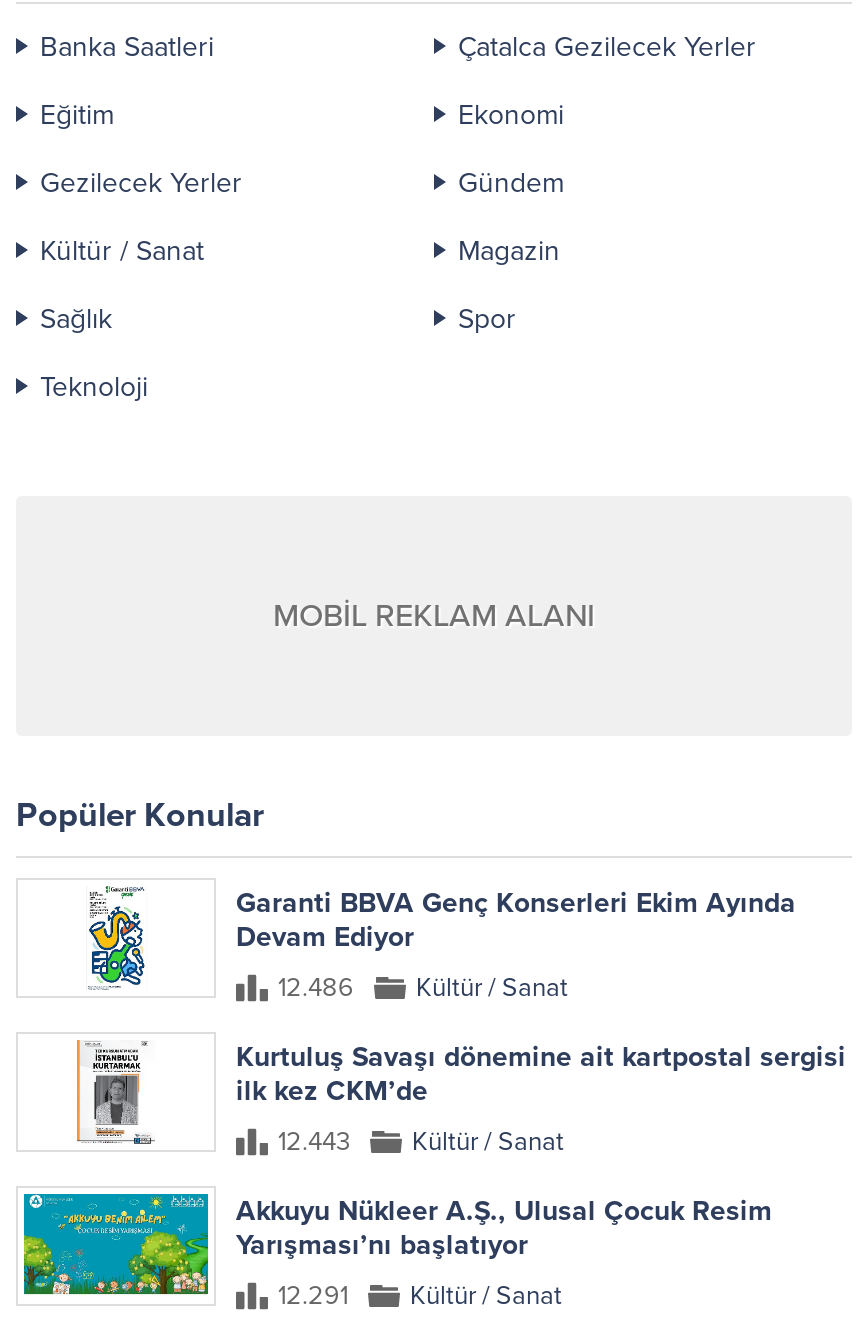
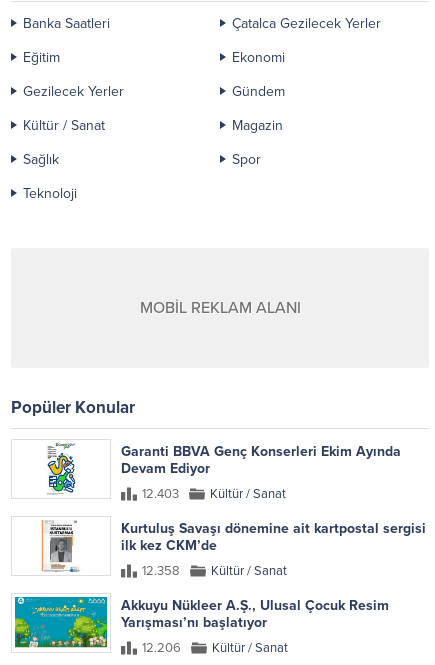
[278,972,568,1004] 12.486 Kültür / Sanat -> [142,486,286,502] 12.403 Kültür / Sanat
[278,1126,564,1158] 12.443 Kültür / Sanat -> [142,563,287,579] 12.358 Kültür / Sanat
[278,1280,562,1312] 12.291 Kültür / Sanat -> [142,640,288,656] 12.206 Kültür / Sanat

